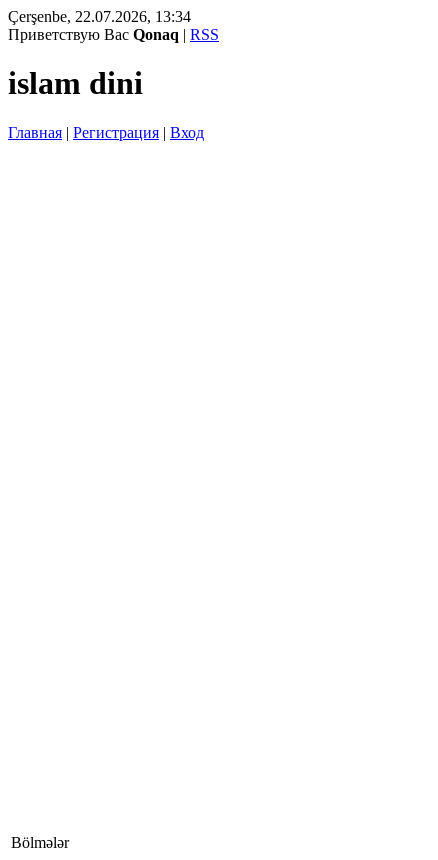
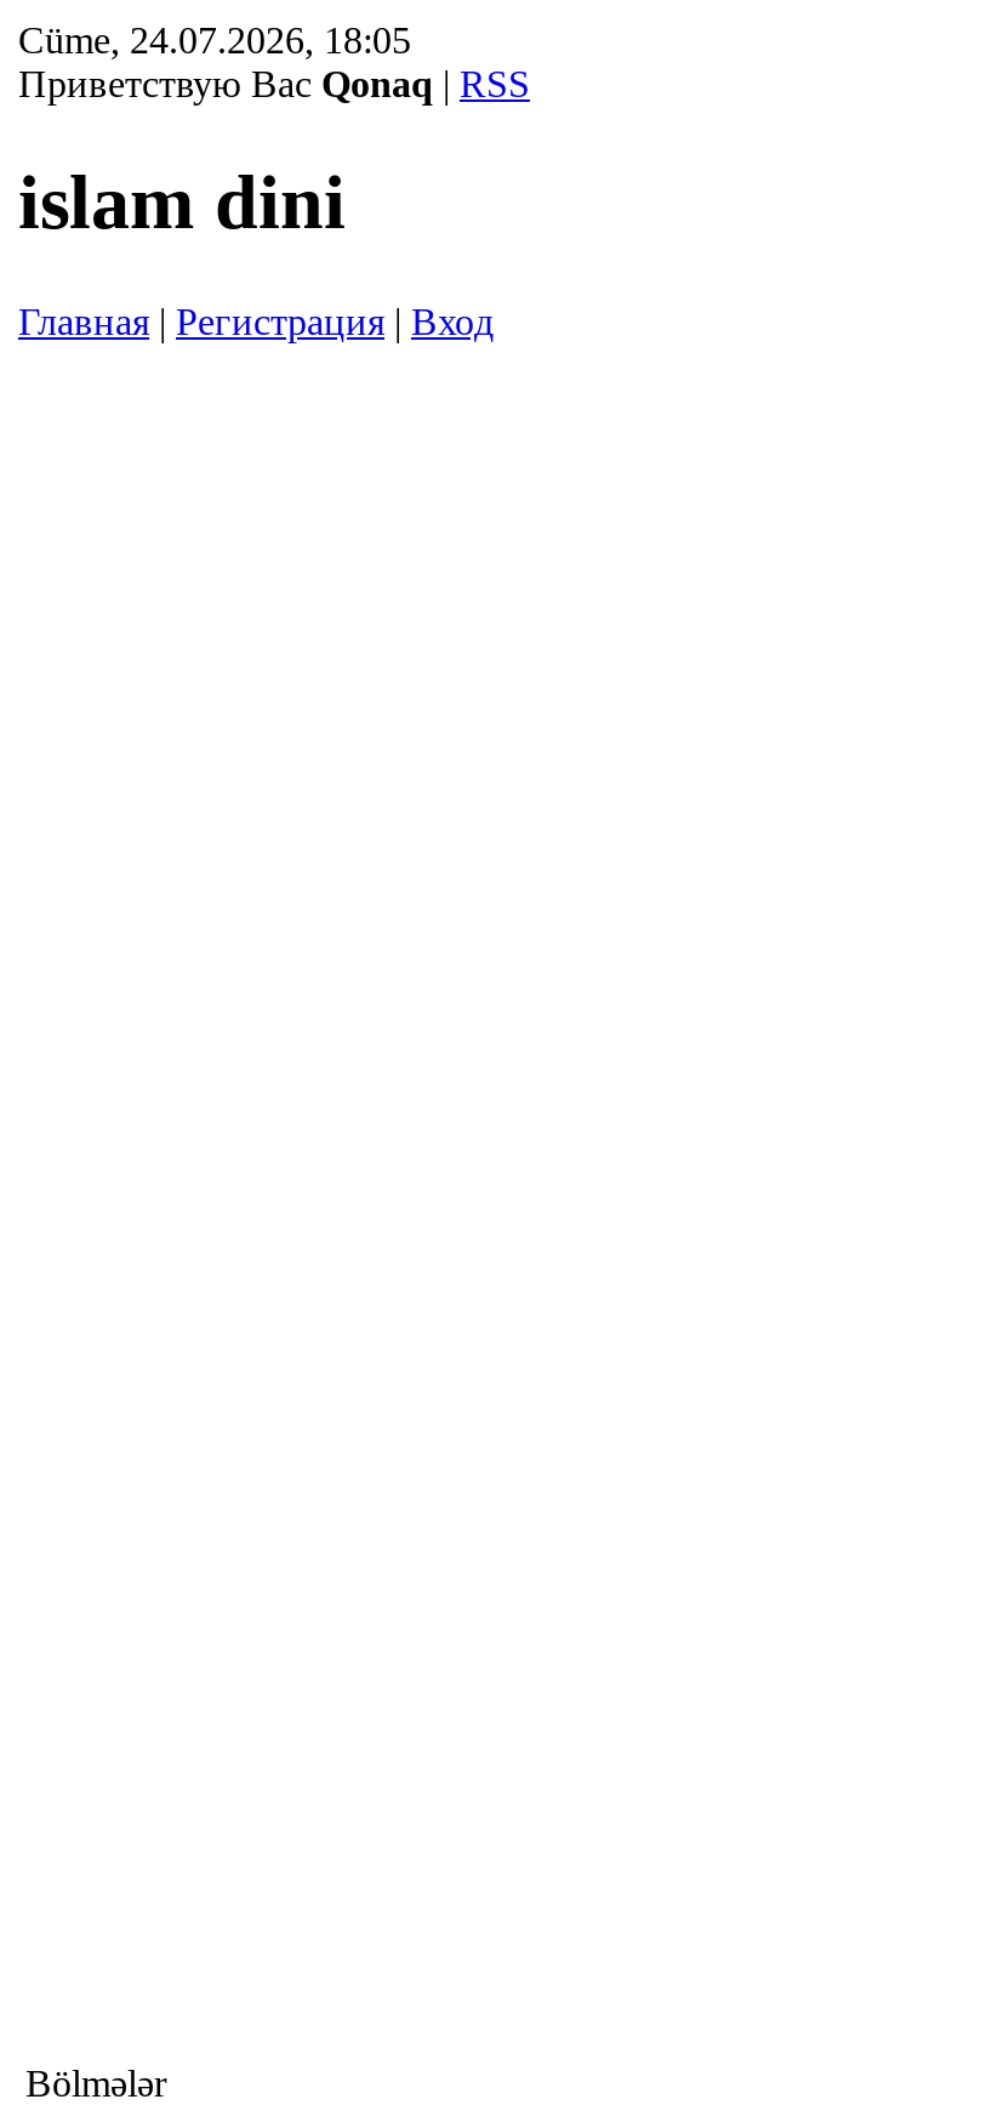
[8,8,191,25] Çerşenbe, 22.07.2026, 13:34 -> [18,19,411,61] Cüme, 24.07.2026, 18:05

